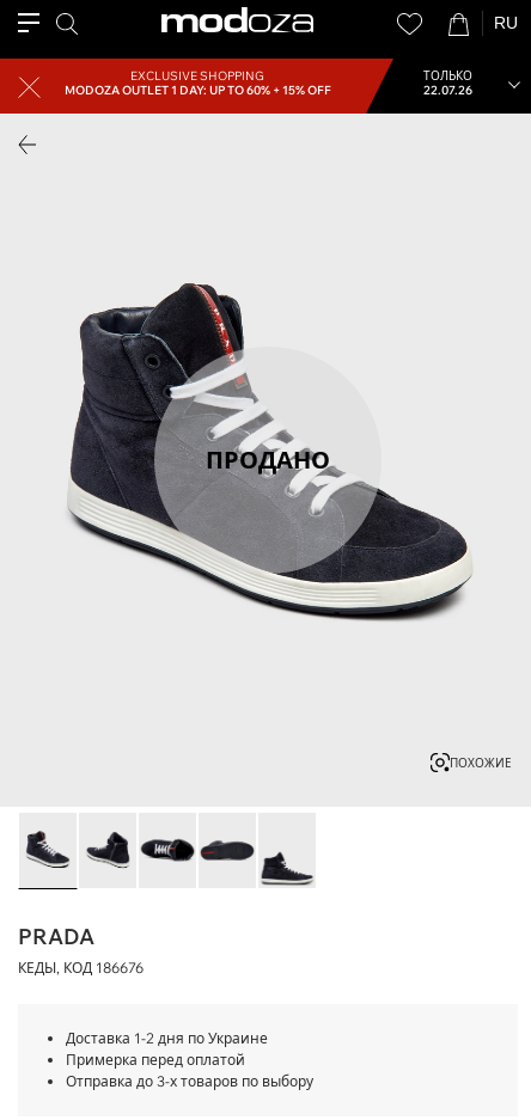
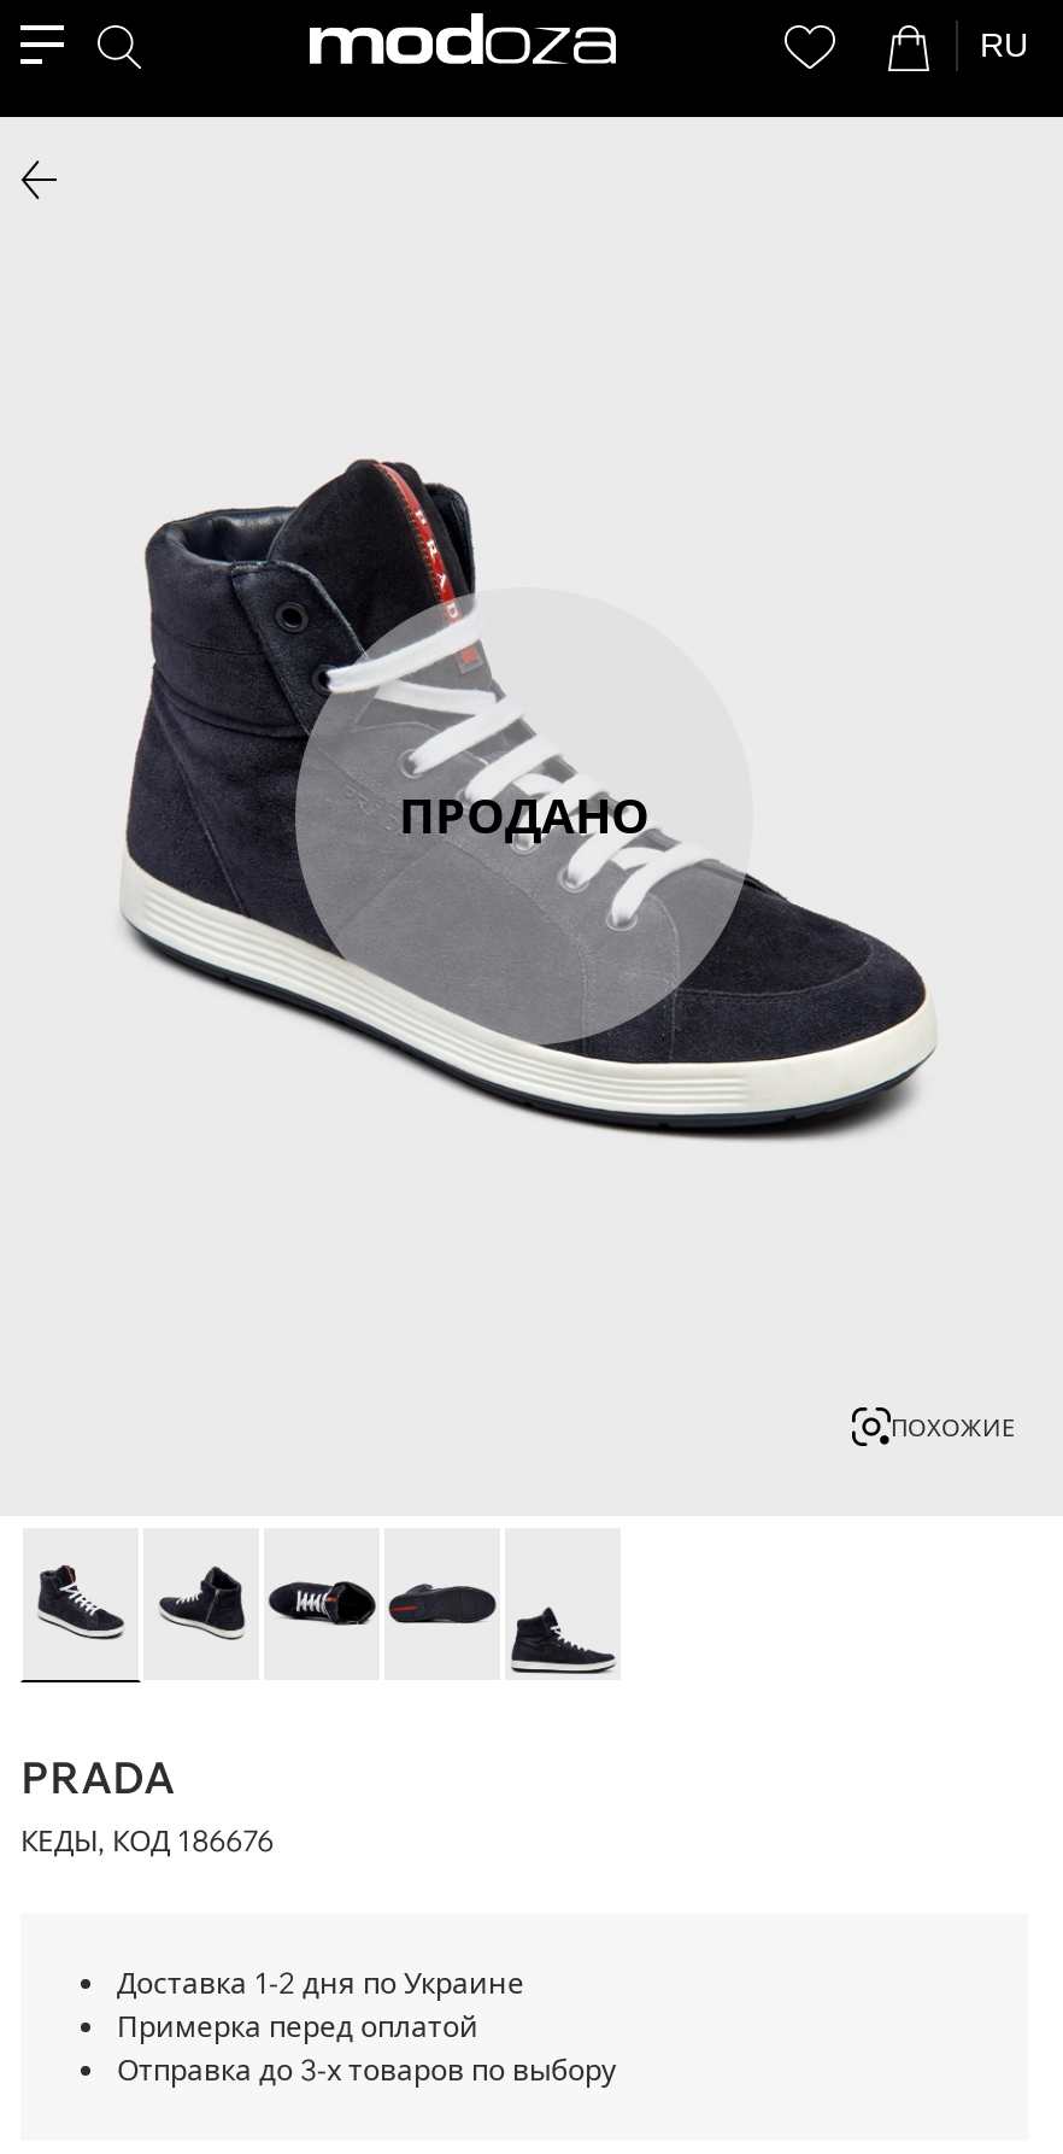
[4,57,405,115] [image] | EXCLUSIVE SHOPPING | MODOZA OUTLET 1 DAY: UP TO 60% + 15% OFF -> none
[423,68,472,98] ТОЛЬКО | 22.07.26 -> none

